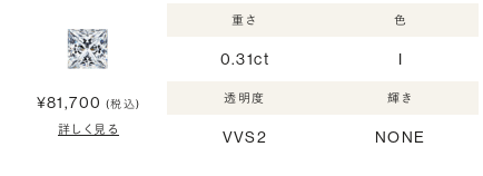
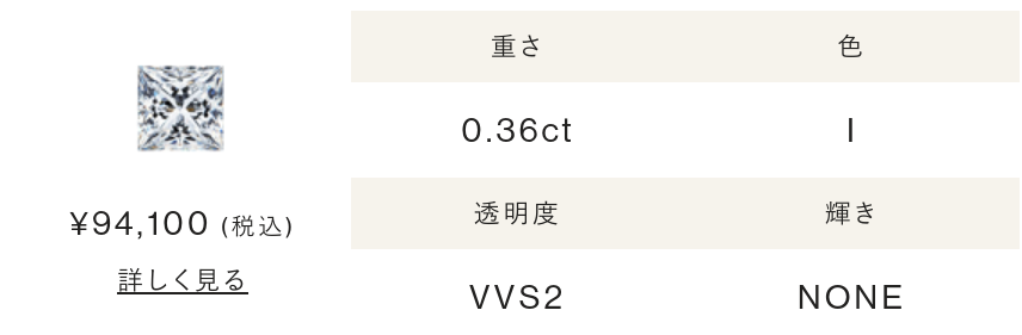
[220,49,269,69] 0.31ct -> [461,109,574,152] 0.36ct
[36,92,141,112] ¥81,700 (税込) -> [69,201,296,243] ¥94,100 (税込)

